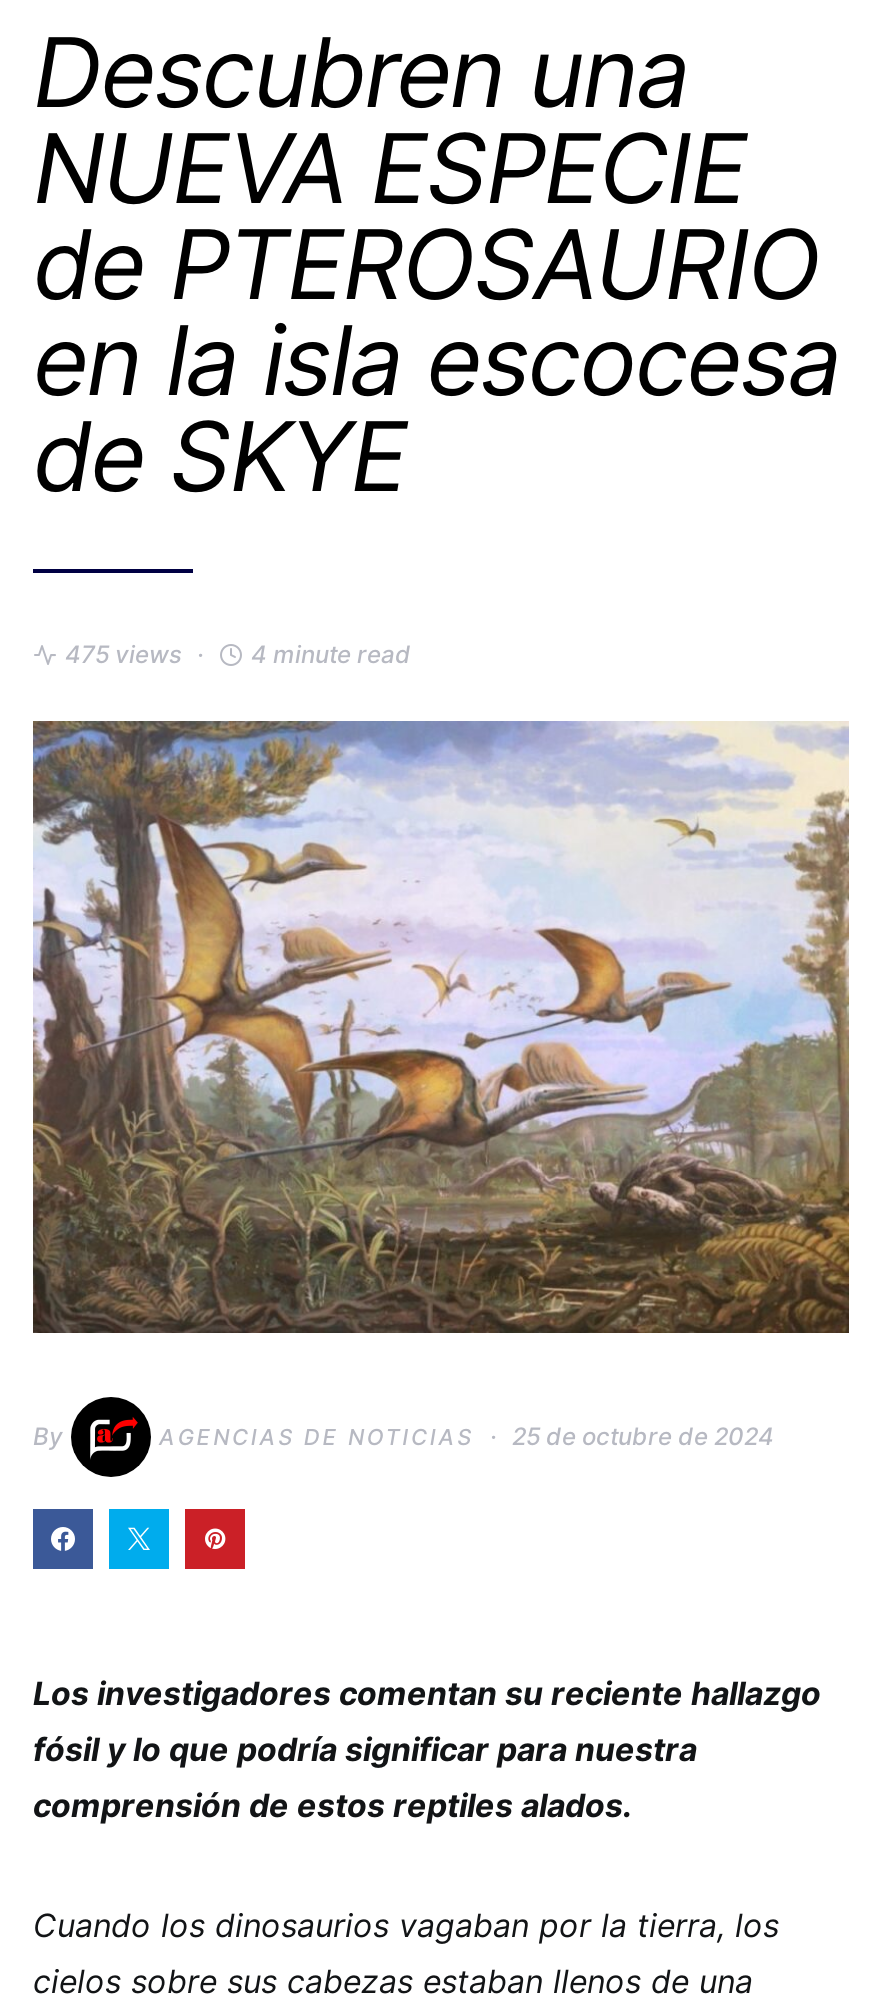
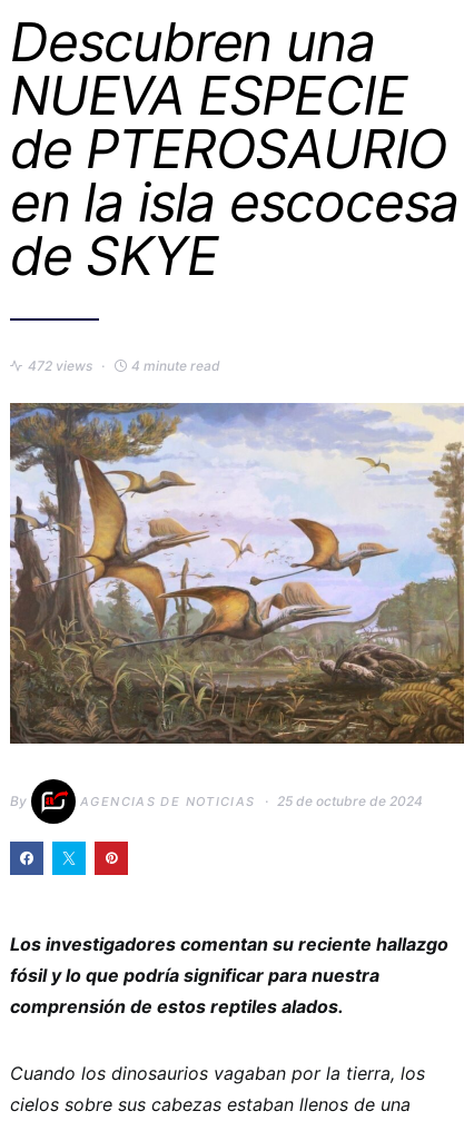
[65,639,181,669] 475 views -> [28,357,92,374] 472 views

